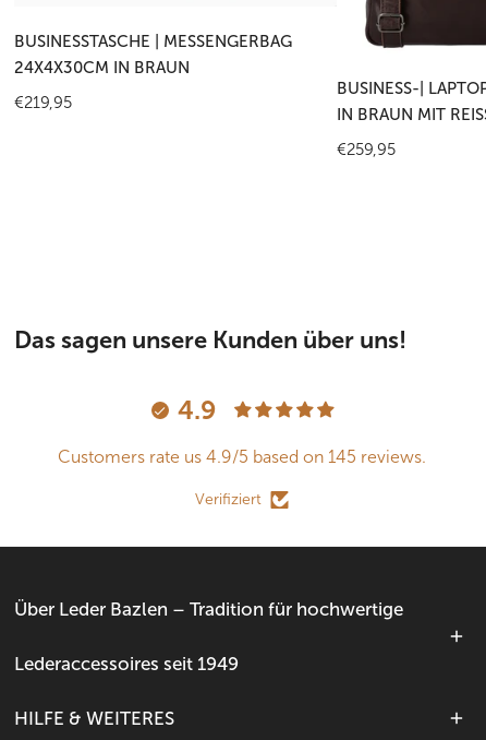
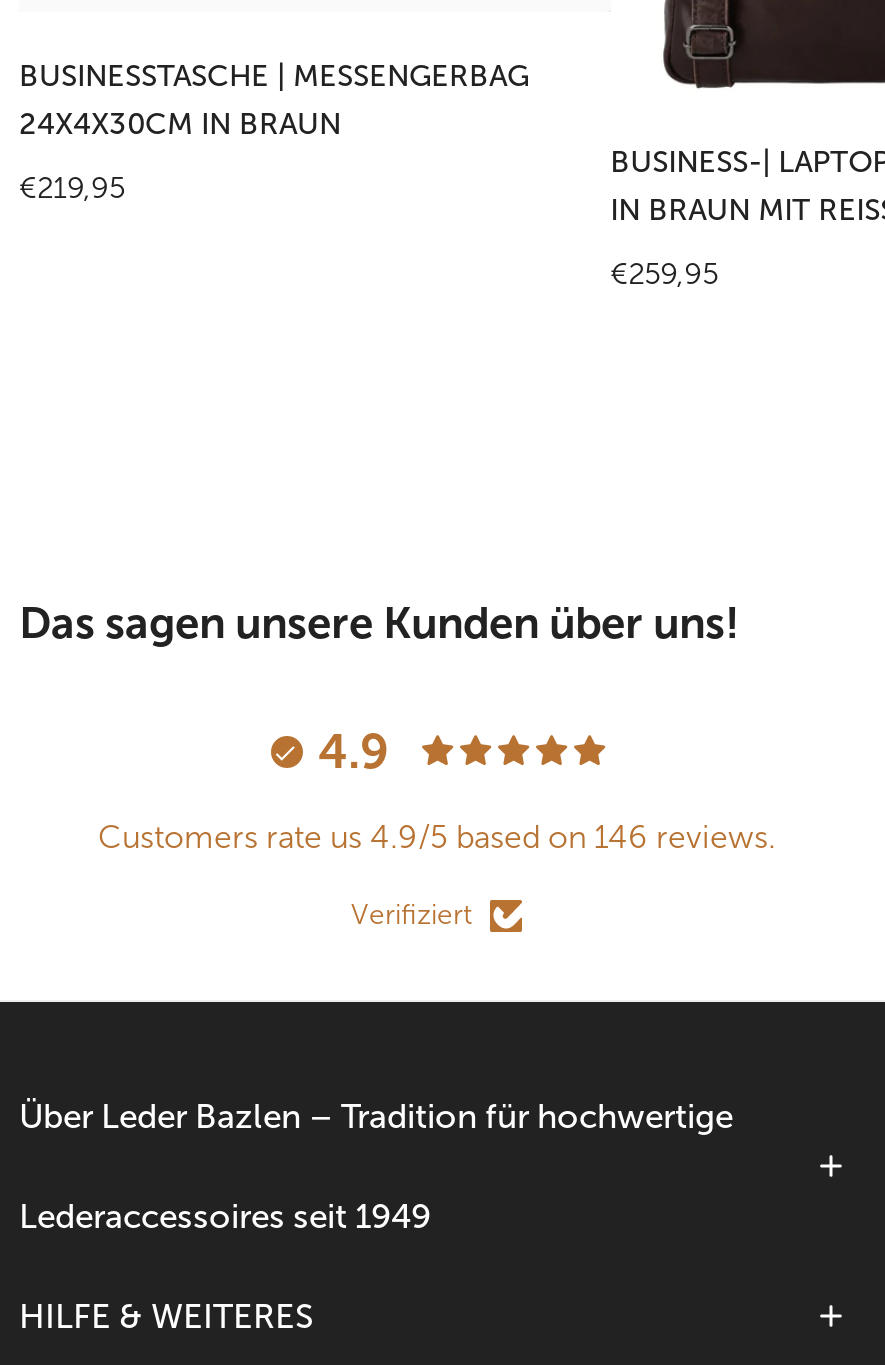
[58,446,426,467] Customers rate us 4.9/5 based on 145 reviews. -> [98,818,776,856] Customers rate us 4.9/5 based on 146 reviews.

